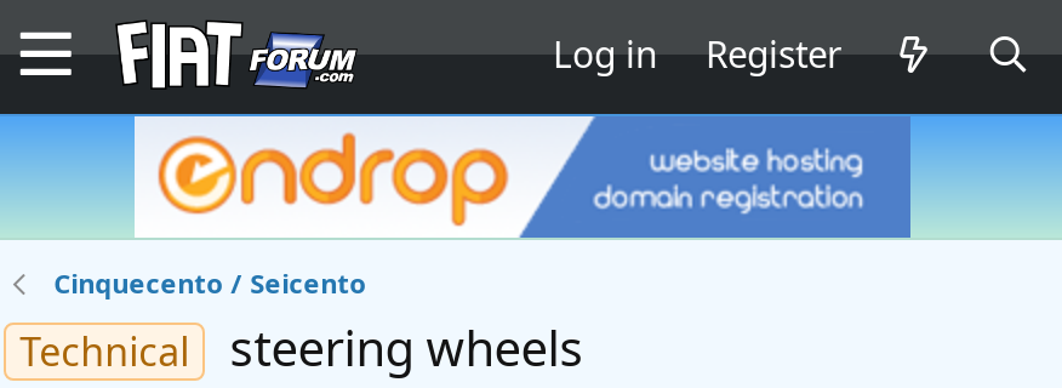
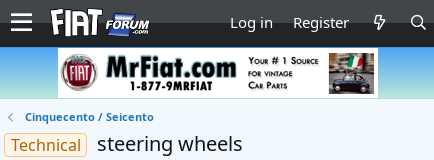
[142,114,913,240] [image] -> [60,47,379,98] [image]

